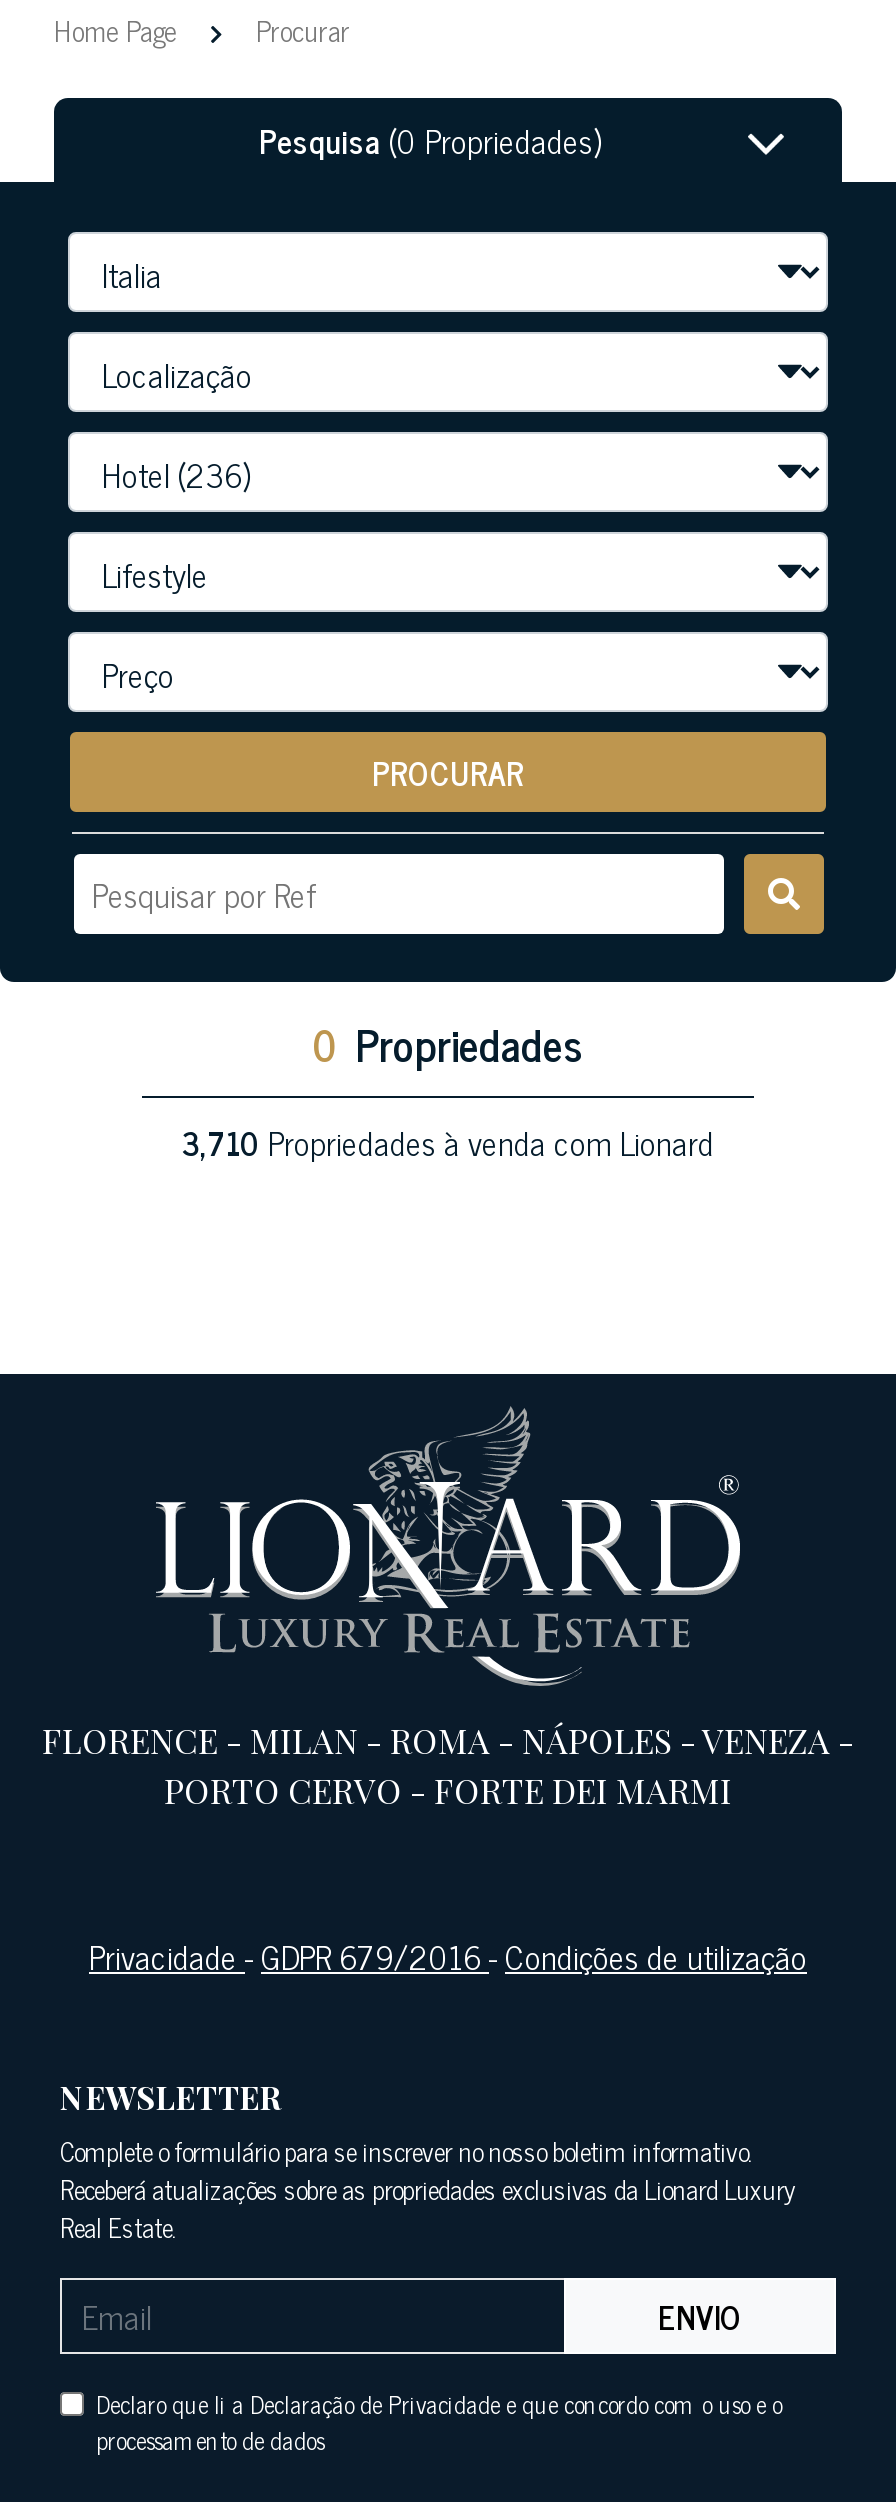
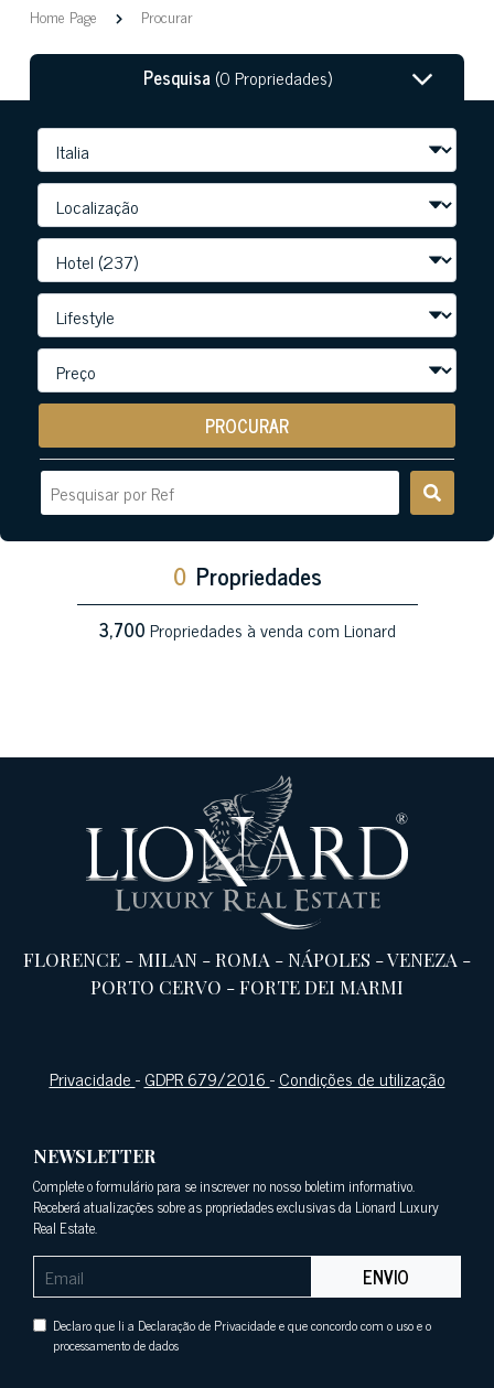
[182,1116,714,1168] 3,710 Propriedades à venda com Lionard -> [99,615,395,644] 3,700 Propriedades à venda com Lionard

